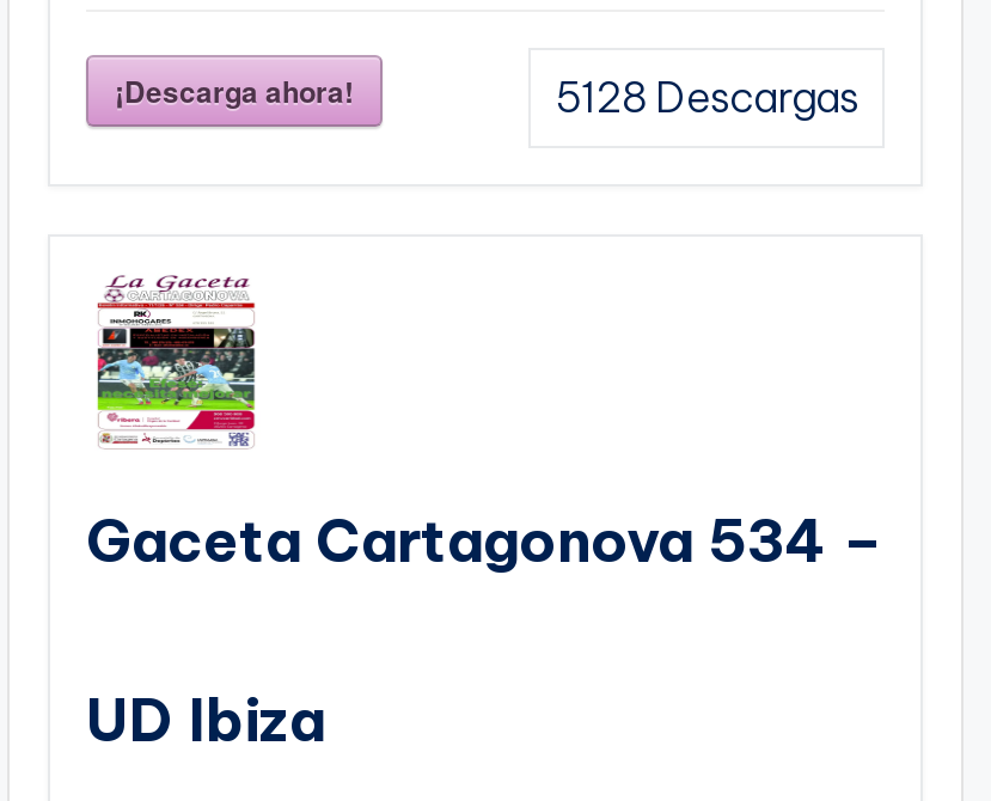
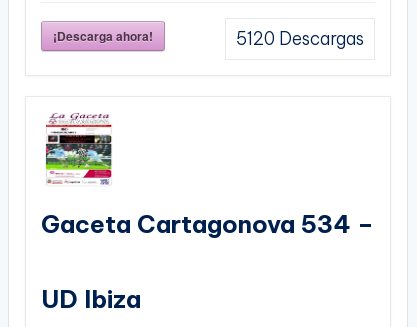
[555,72,858,125] 5128 Descargas -> [236,28,364,50] 5120 Descargas

